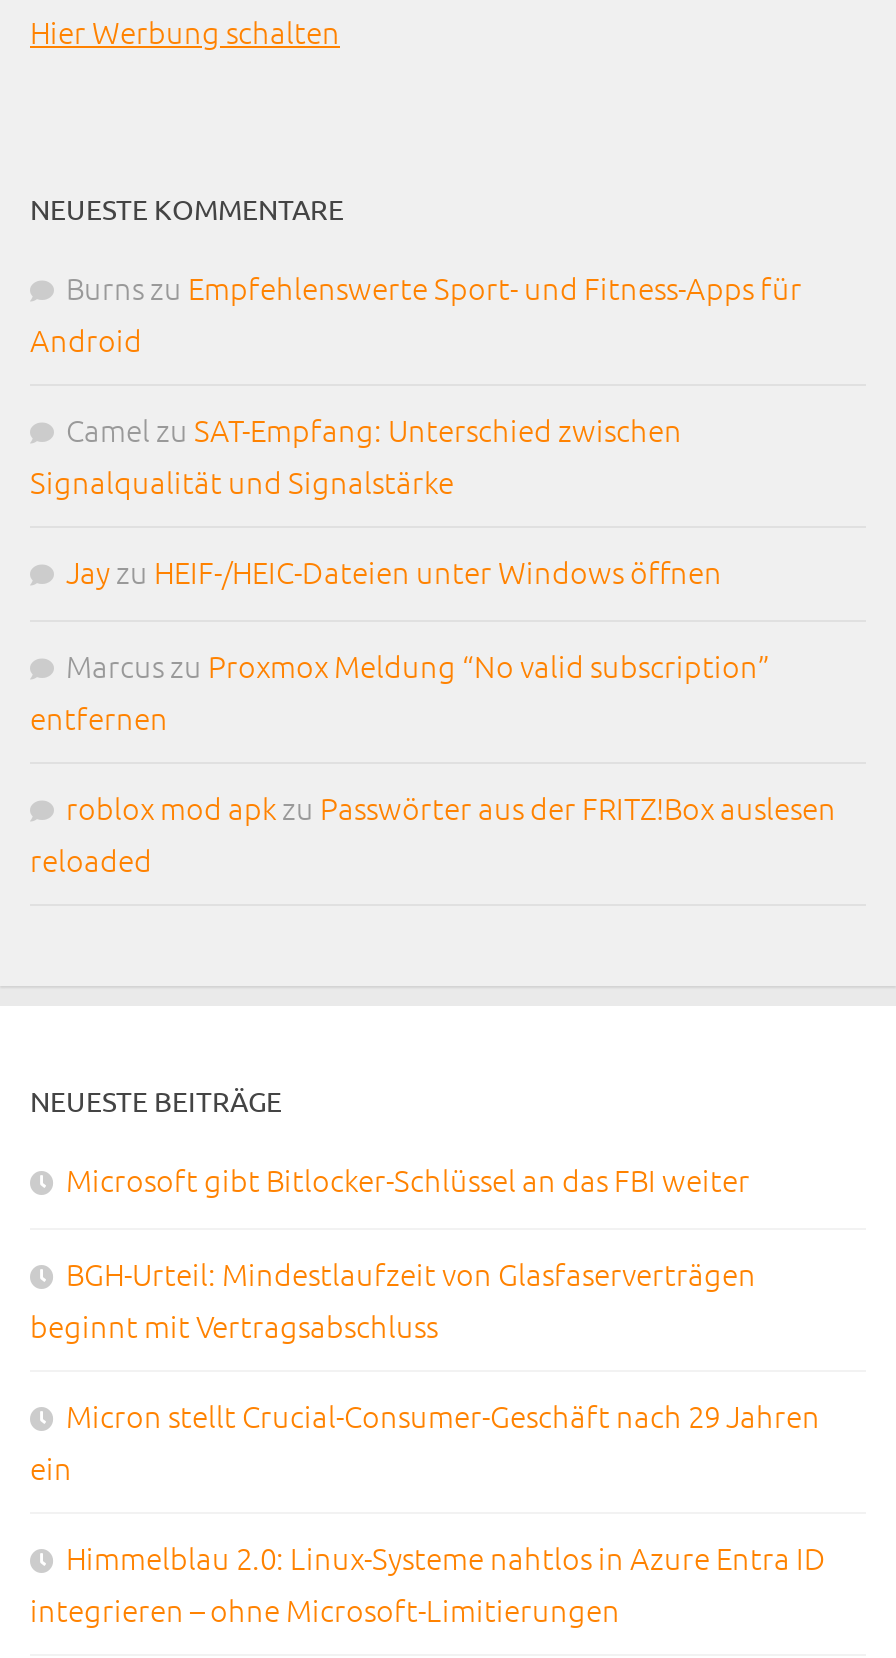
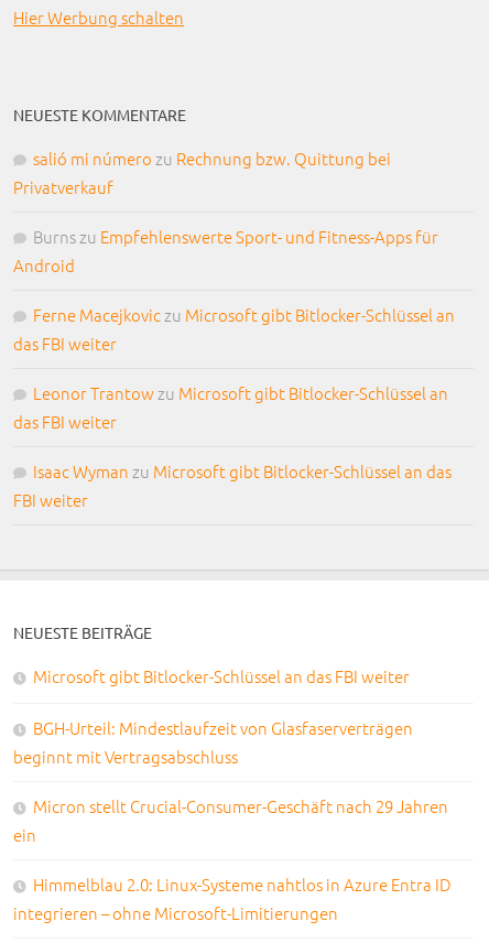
none -> [13,147,391,198] salió mi número zu Rechnung bzw. Quittung bei | Privatverkauf
moved [30,266,802,360] -> [13,225,438,277]: Burnszu Empfehlenswerte Sport- und Fitness-Apps für | Android
[30,408,836,880] Camel zu SAT-Empfang: Unterschied zwischen | Signalqualität und Signalstärke | Jayzu HEIF-/HEIC-Dateien unter Windows öffnen | Marcuszu Proxmox Meldung “No valid subscription” | entfernen | roblox mod apk zu Passwörter aus der FRITZ!Box auslesen | reloaded -> [13,303,455,511] Ferne Macejkovic zu Microsoft gibt Bitlocker-Schlüssel an | das FBI weiter | Leonor Trantow zu Microsoft gibt Bitlocker-Schlüssel an | das FBI weiter | Isaac Wyman zu Microsoft gibt Bitlocker-Schlüssel an das | FBI weiter

